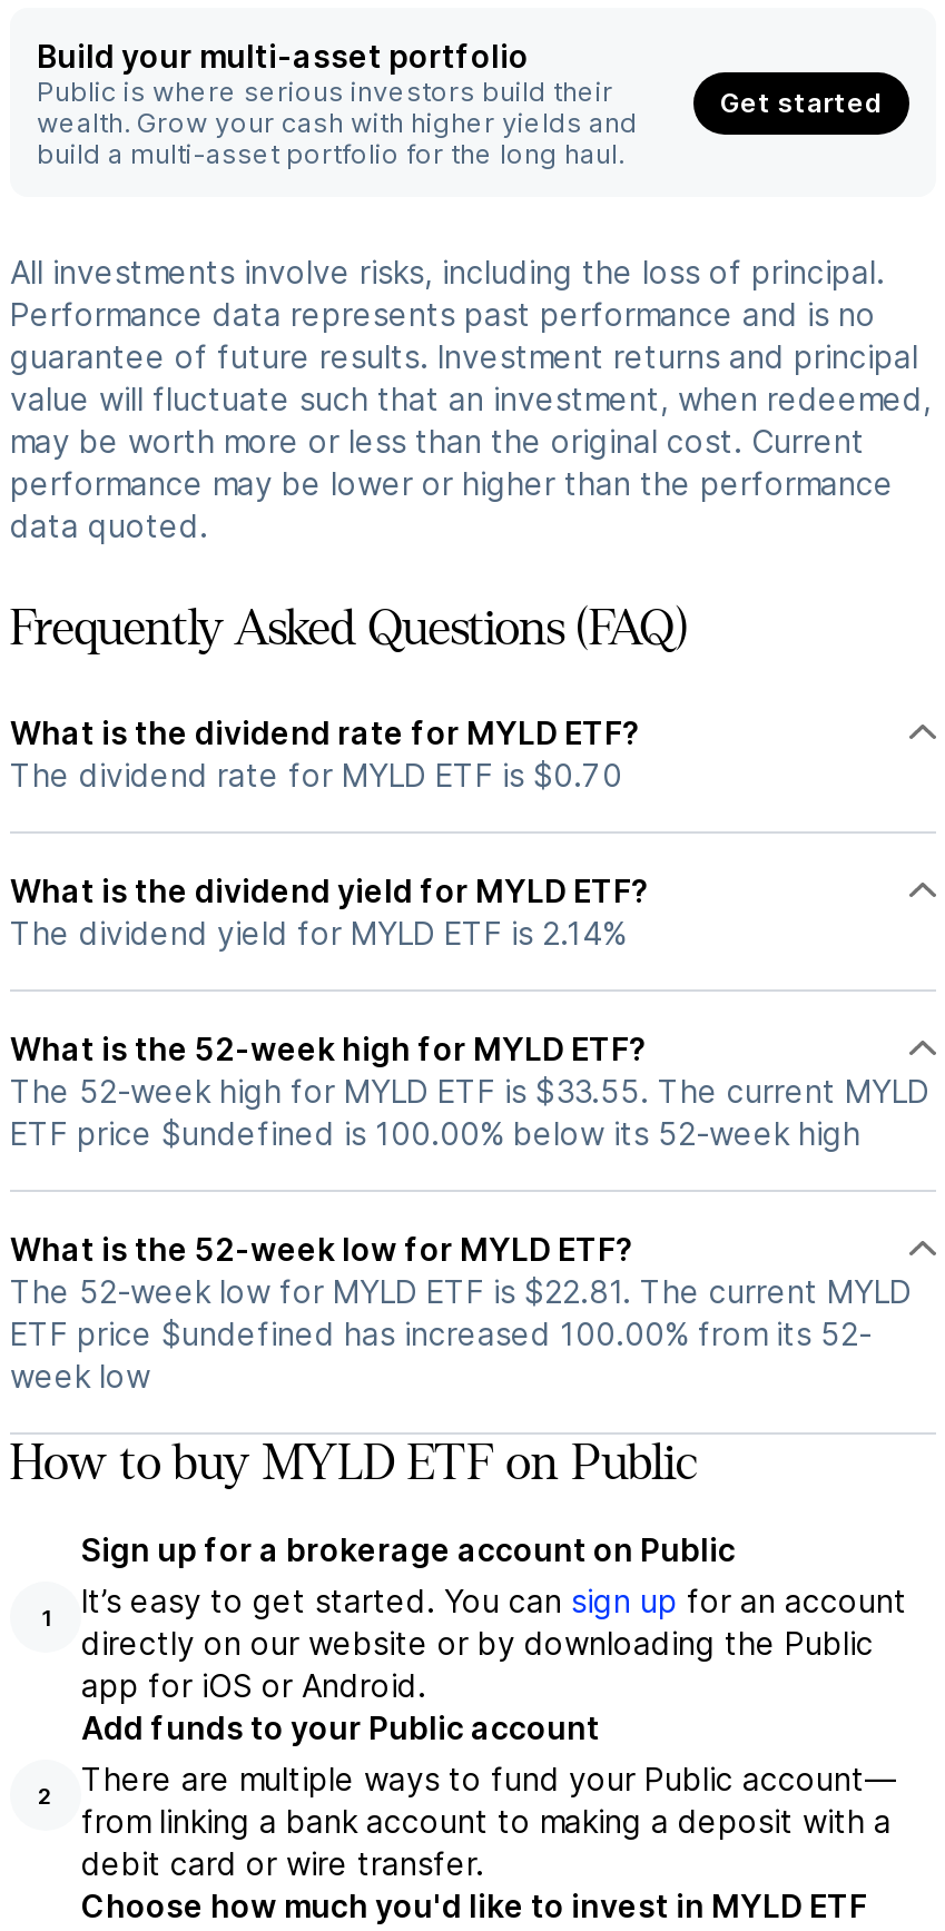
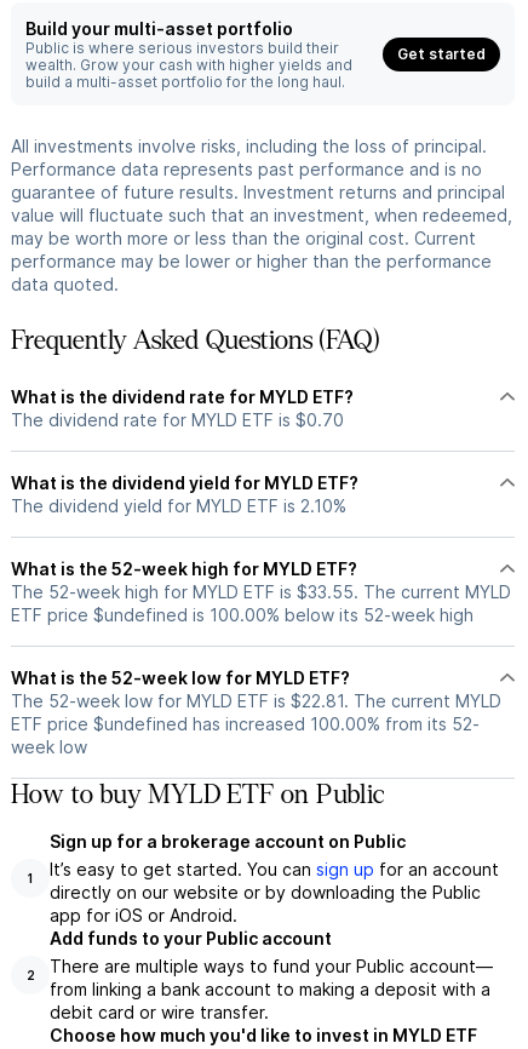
[10,914,627,952] The dividend yield for MYLD ETF is 2.14% -> [11,495,346,516] The dividend yield for MYLD ETF is 2.10%

